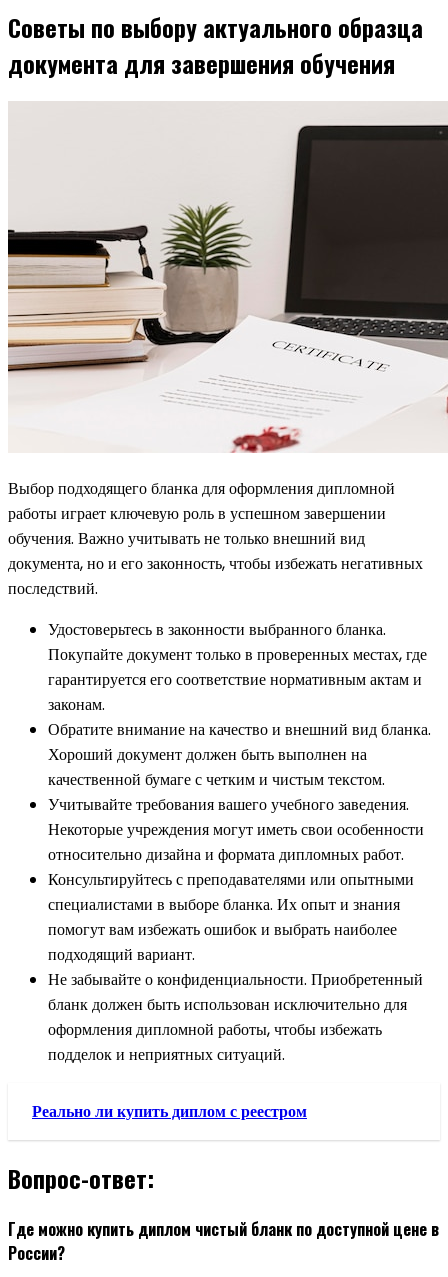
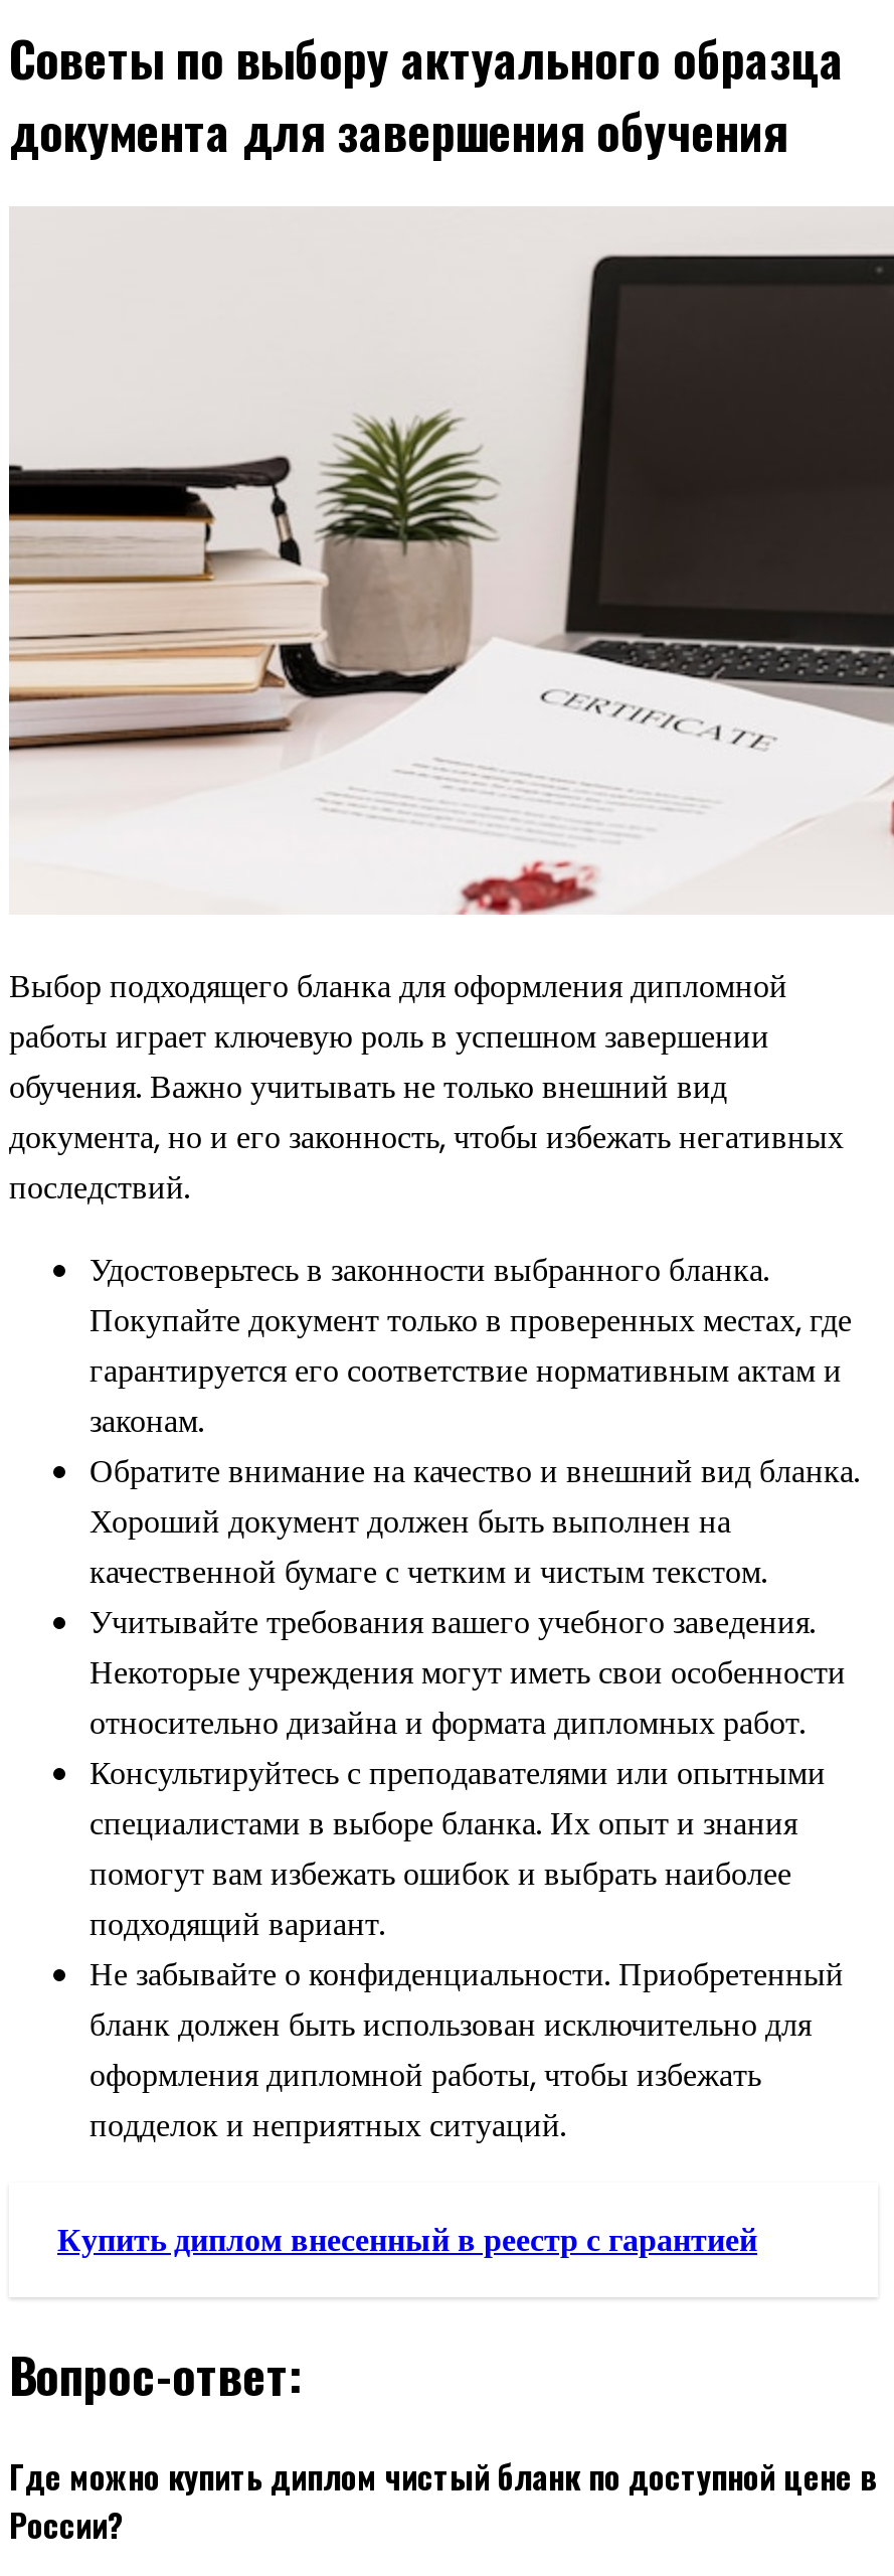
[32,1100,307,1123] Реально ли купить диплом с реестром -> [57,2217,757,2263] Купить диплом внесенный в реестр с гарантией

